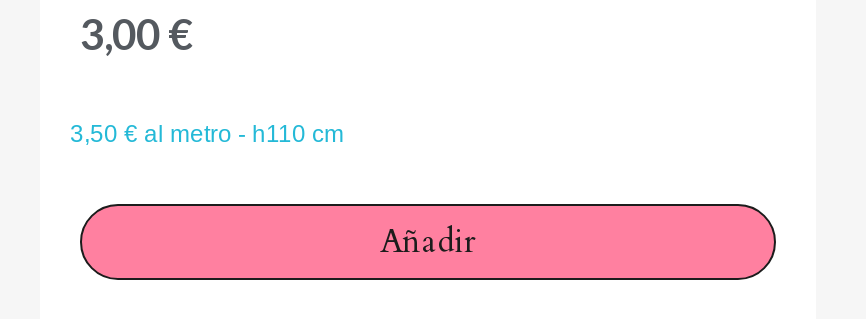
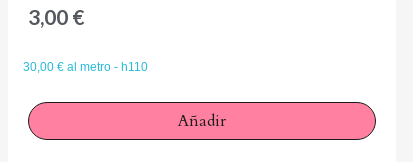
[70,121,344,149] 3,50 € al metro - h110 cm -> [23,60,148,74] 30,00 € al metro - h110

